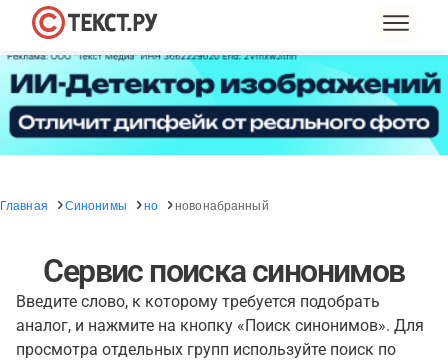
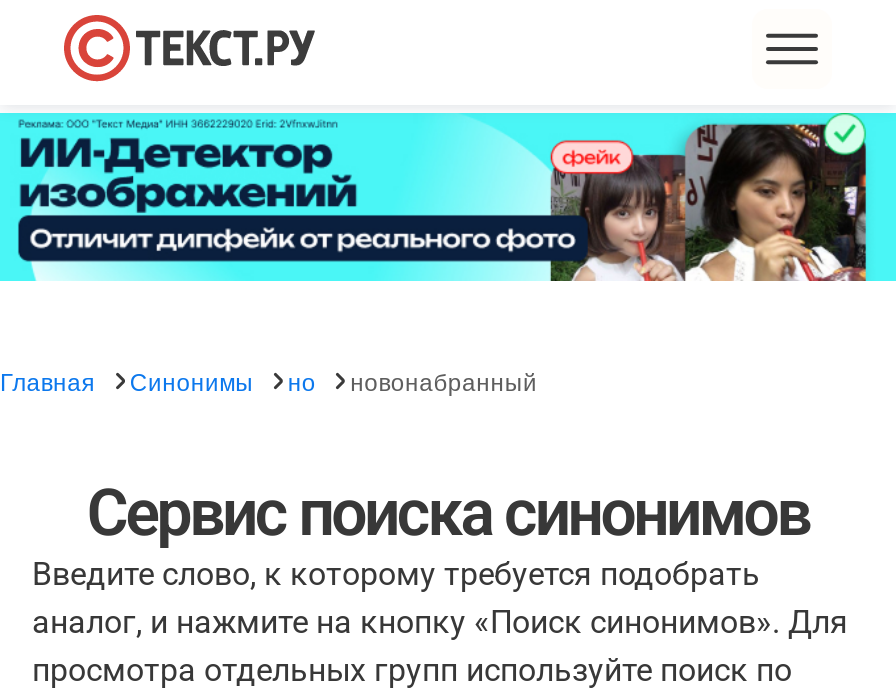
[3,54,442,156] [image] -> [6,113,878,283] [image]

